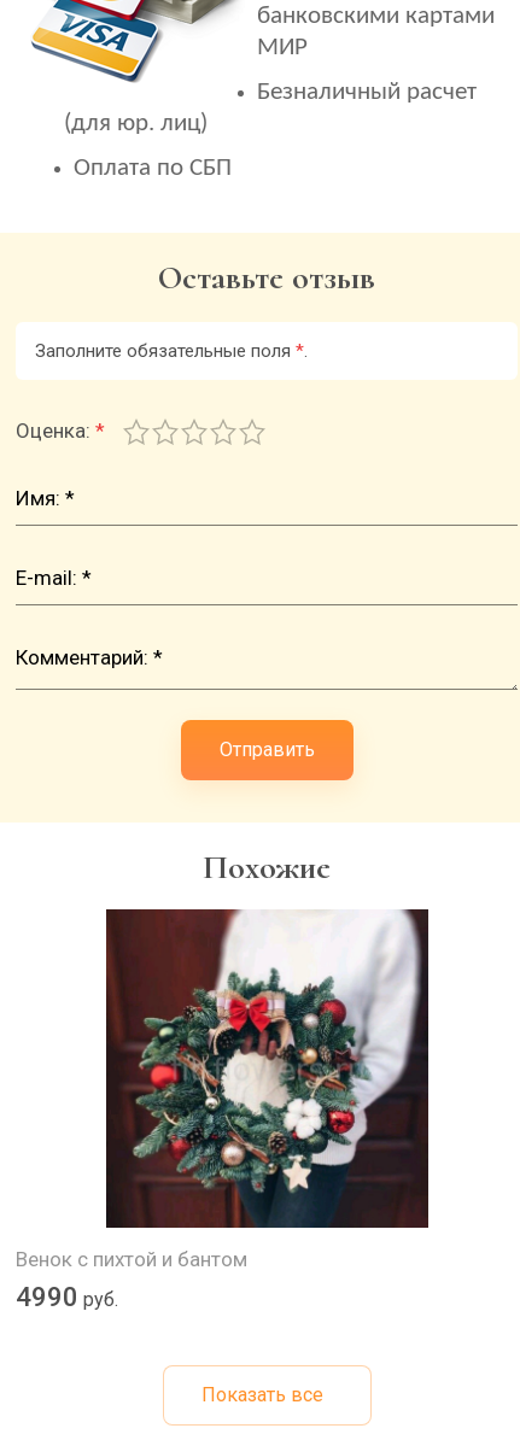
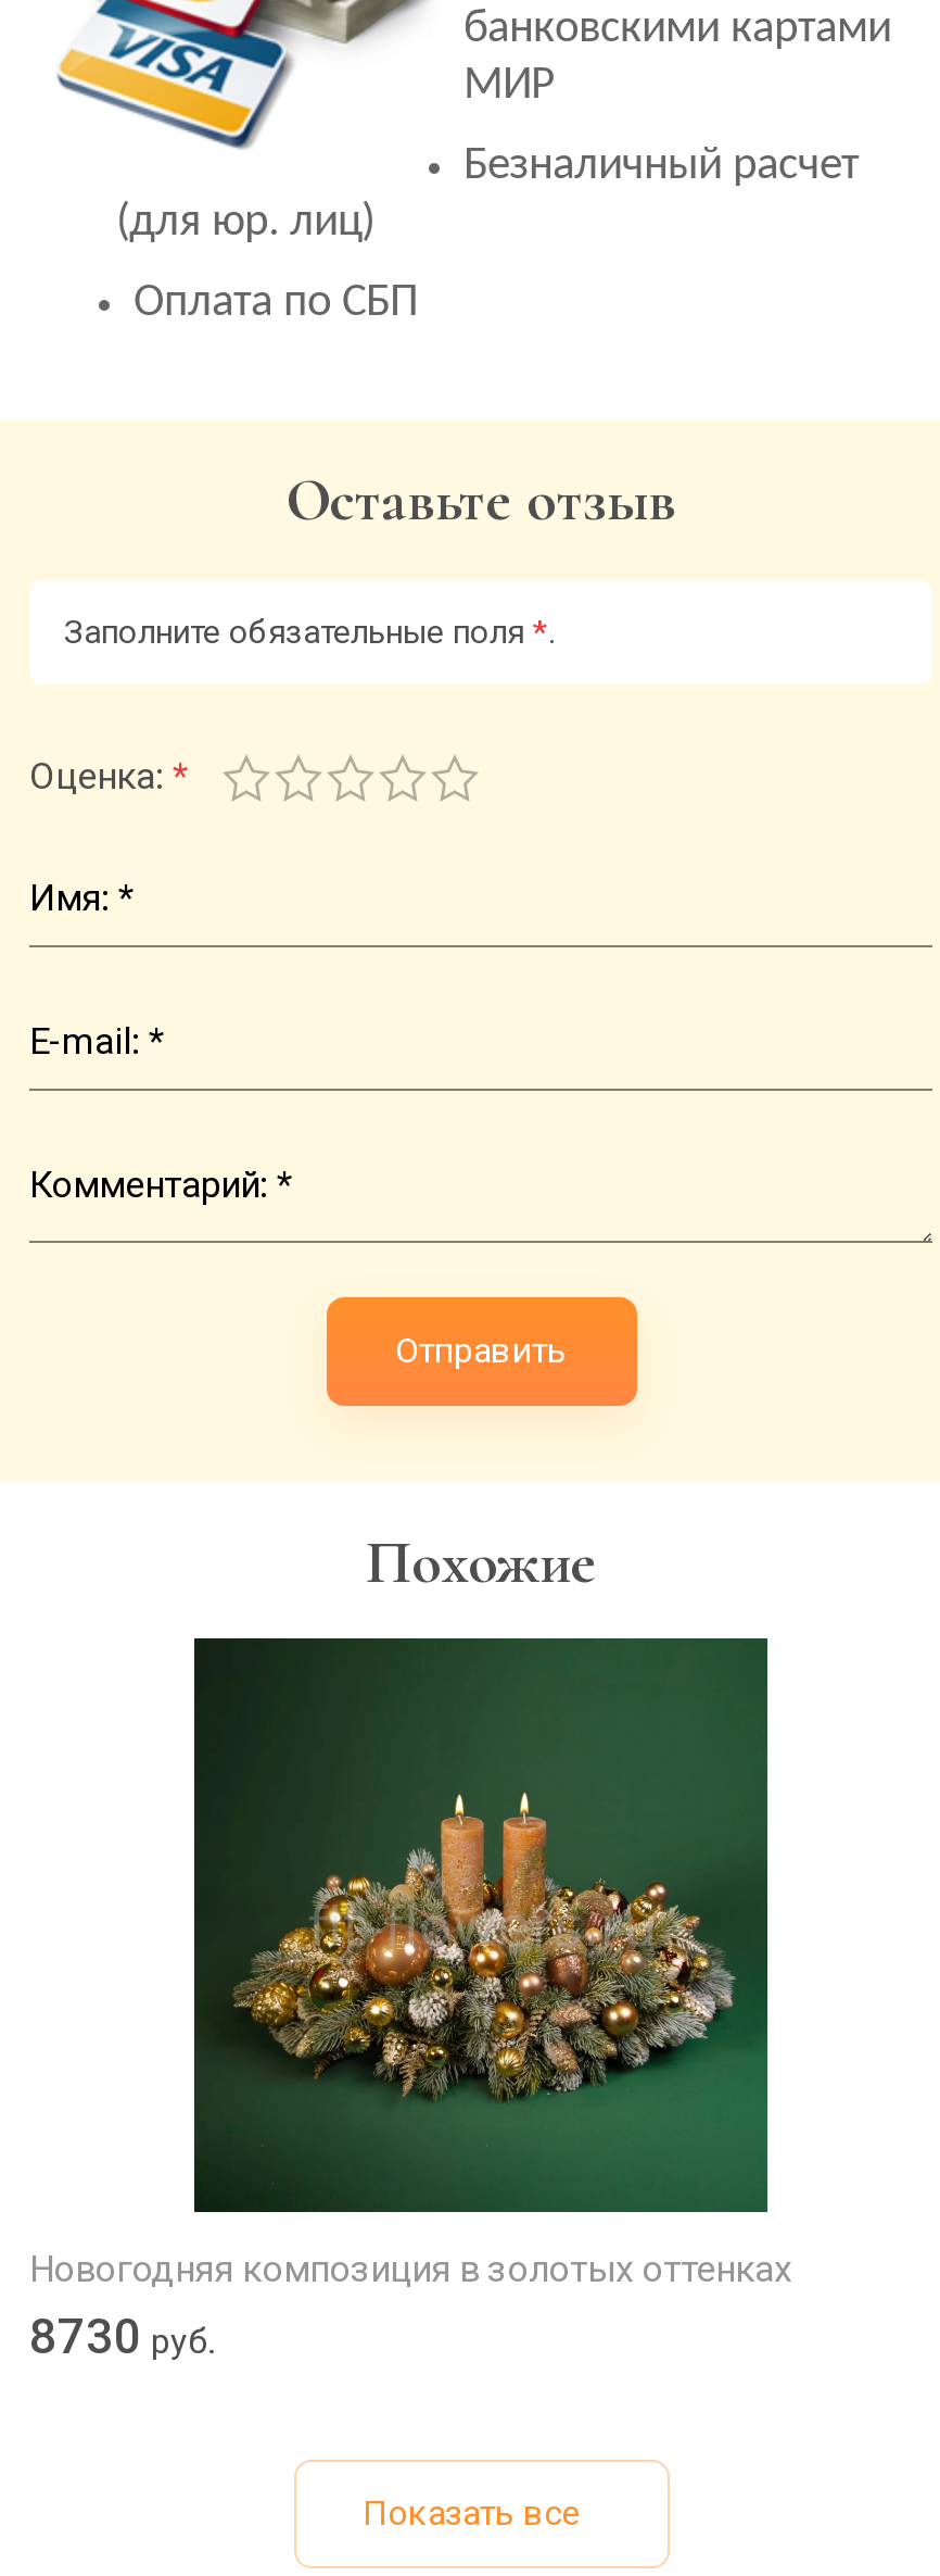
[16,908,430,1312] [image] | Венок с пихтой и бантом | 4990 руб. -> [29,1636,791,2364] [image] | Новогодняя композиция в золотых оттенках | 8730 руб.

